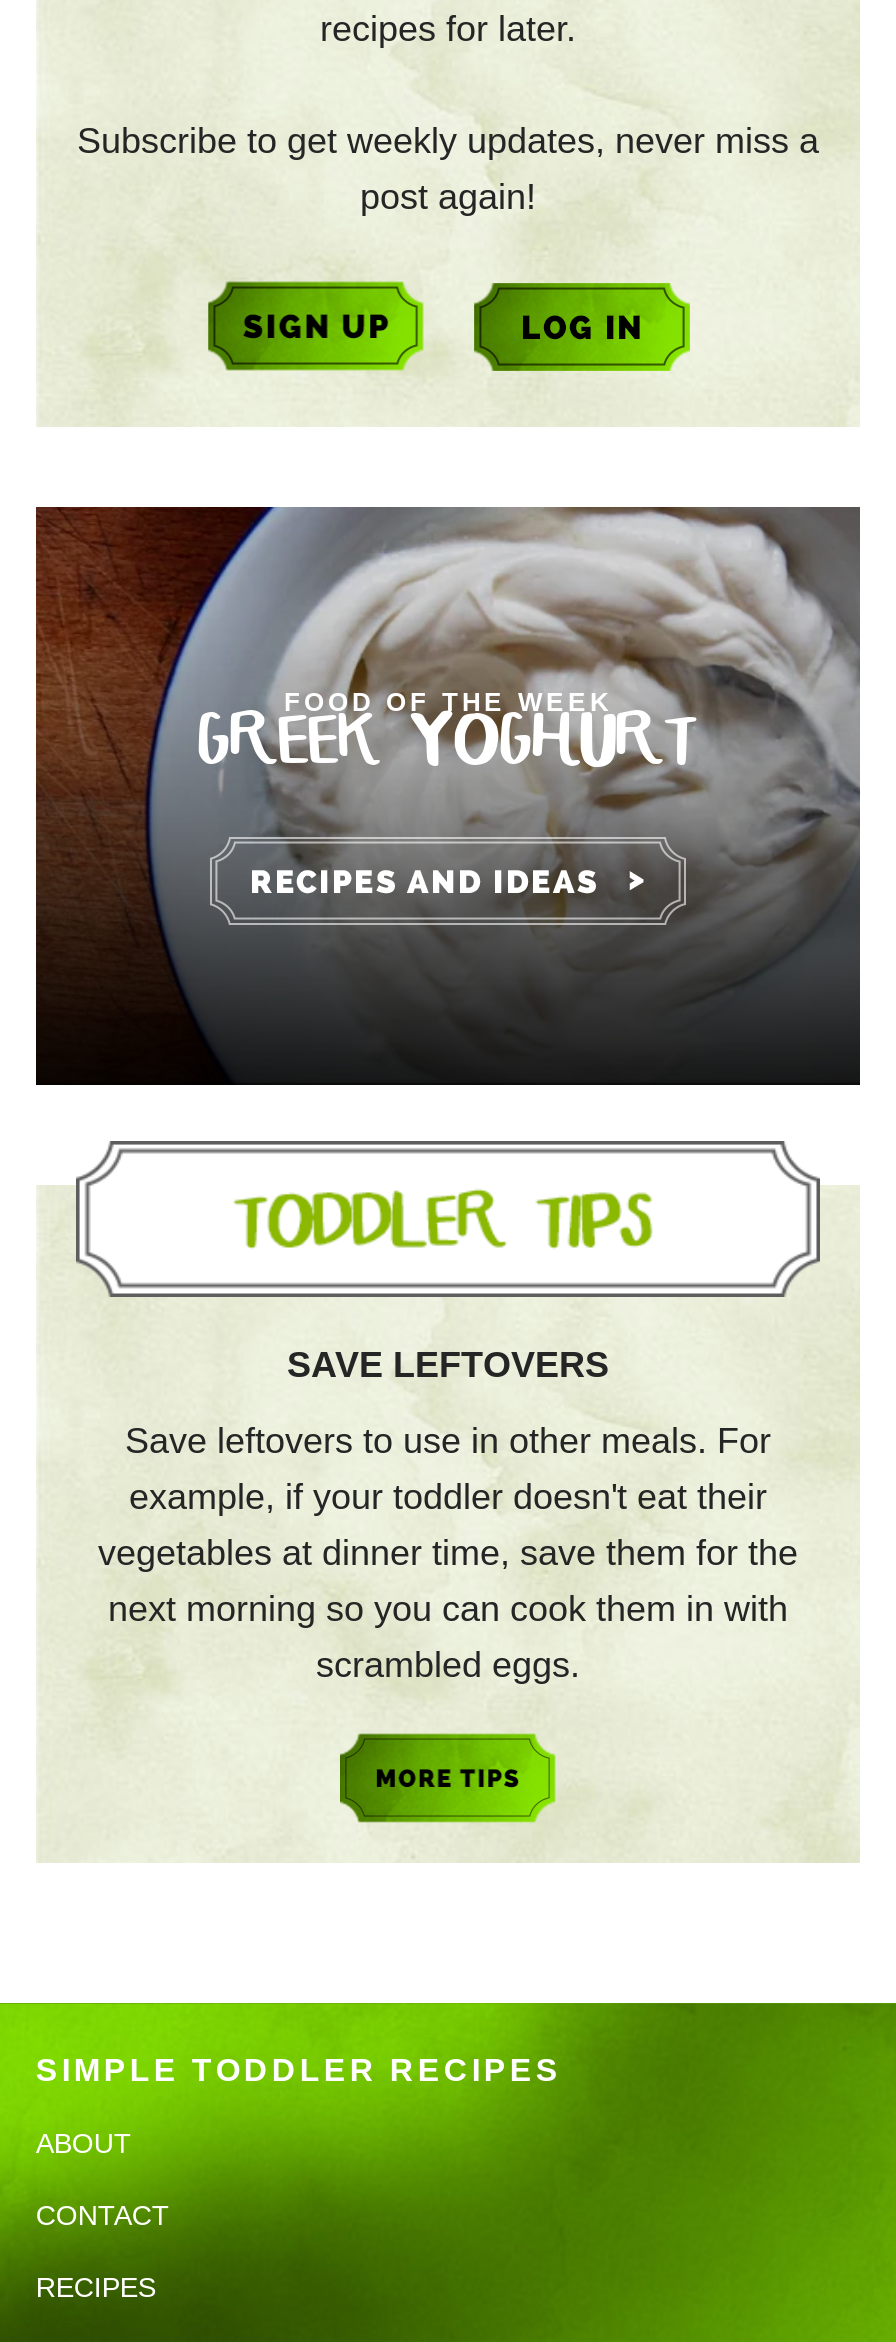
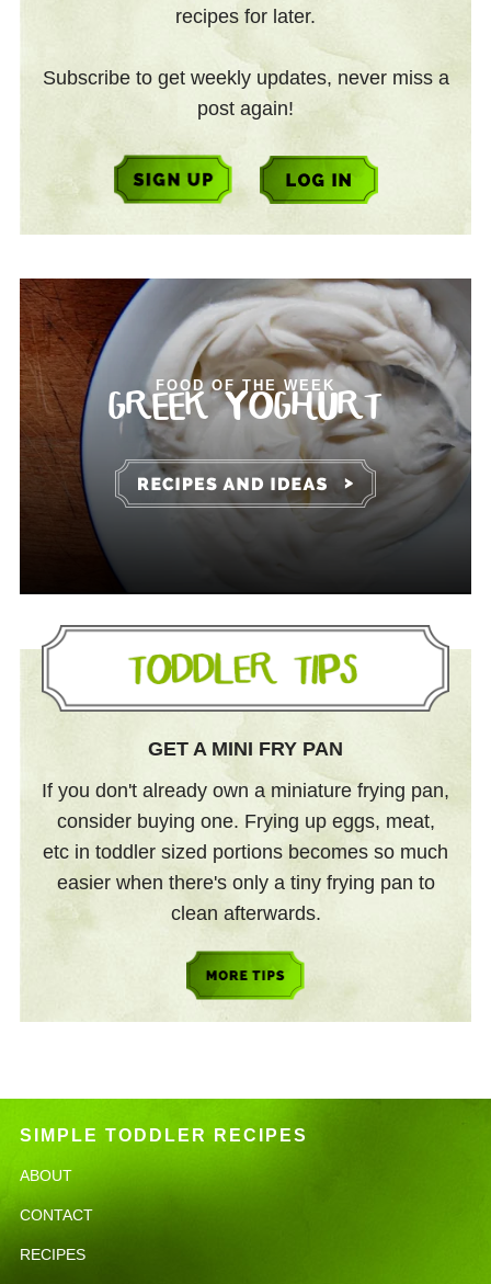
[287,1345,609,1385] SAVE LEFTOVERS -> [148,738,343,760] GET A MINI FRY PAN
[98,1421,798,1685] Save leftovers to use in other meals. For | example, if your toddler doesn't eat their | vegetables at dinner time, save them for the | next morning so you can cook them in with | scrambled eggs. -> [42,779,449,924] If you don't already own a miniature frying pan, | consider buying one. Frying up eggs, meat, | etc in toddler sized portions becomes so much | easier when there's only a tiny frying pan to | clean afterwards.

